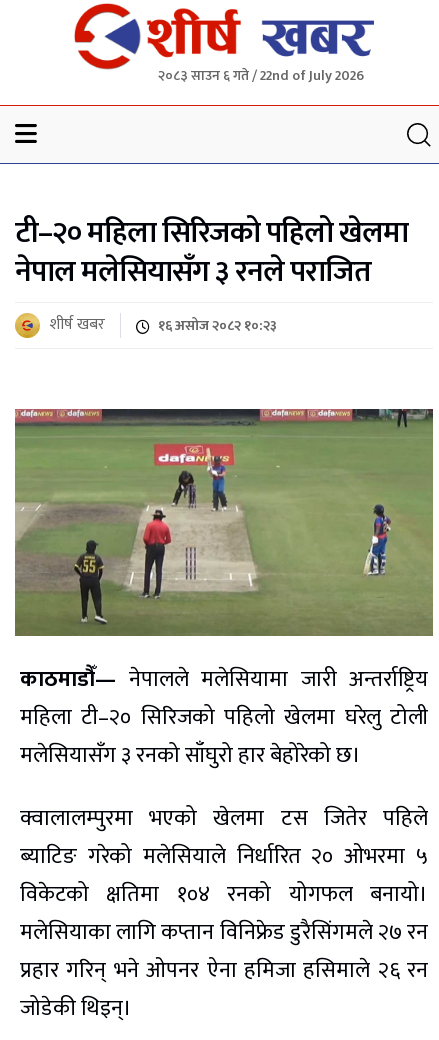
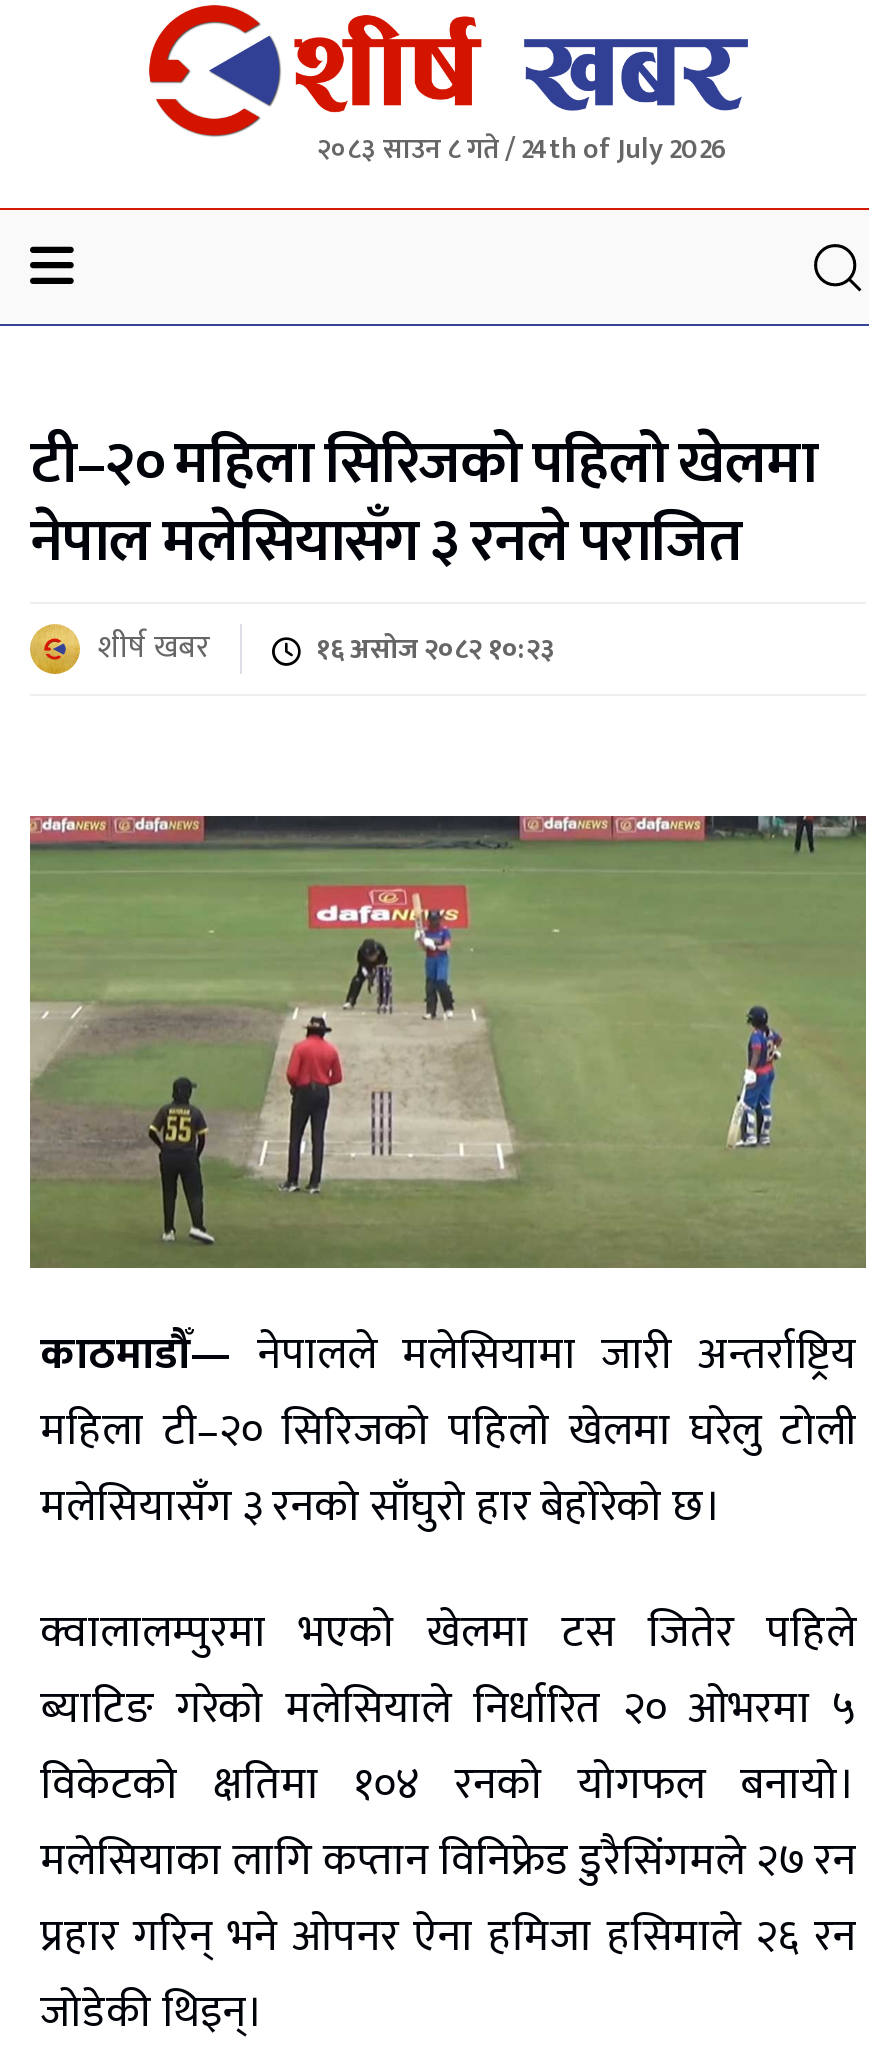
[158,64,364,87] २०८३ साउन ६ गते / 22nd of July 2026 -> [317,126,727,172] २०८३ साउन ८ गते / 24th of July 2026

